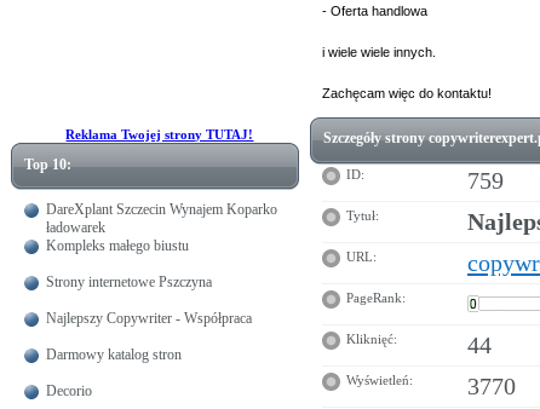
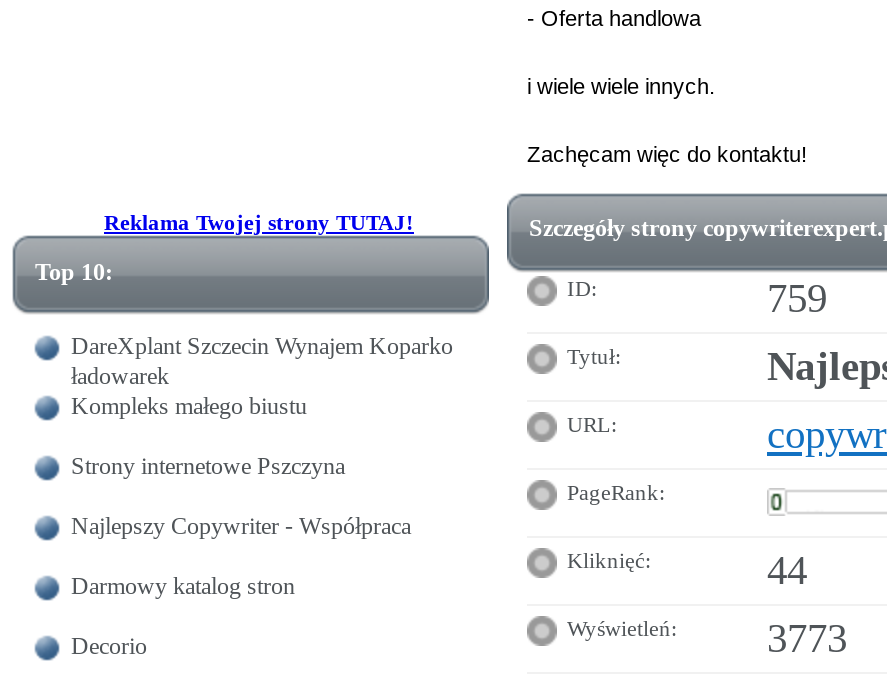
[467,373,516,399] 3770 -> [767,616,847,660] 3773

